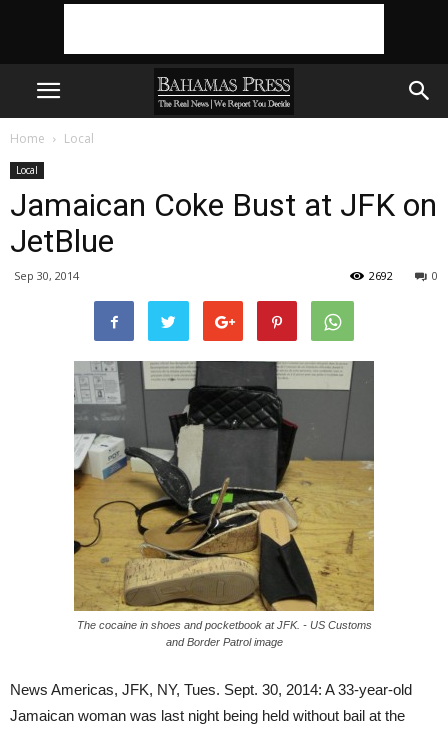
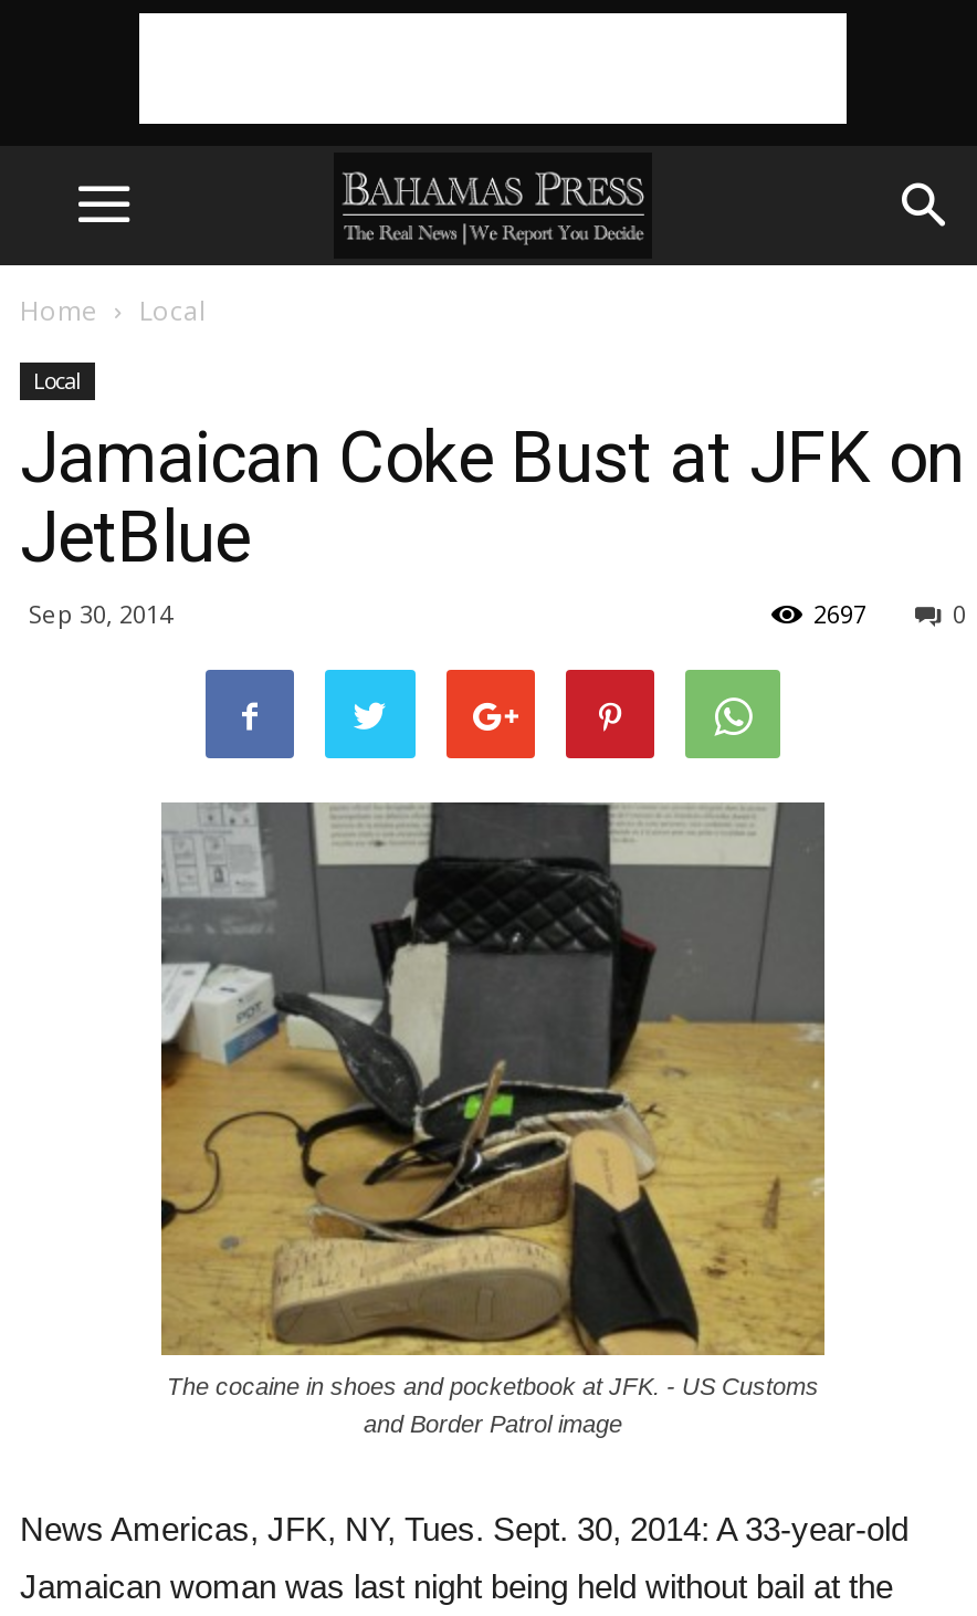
[369,268,393,283] 2692 -> [813,597,866,630] 2697

